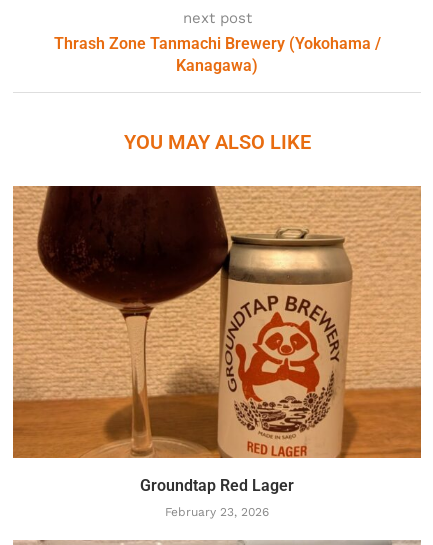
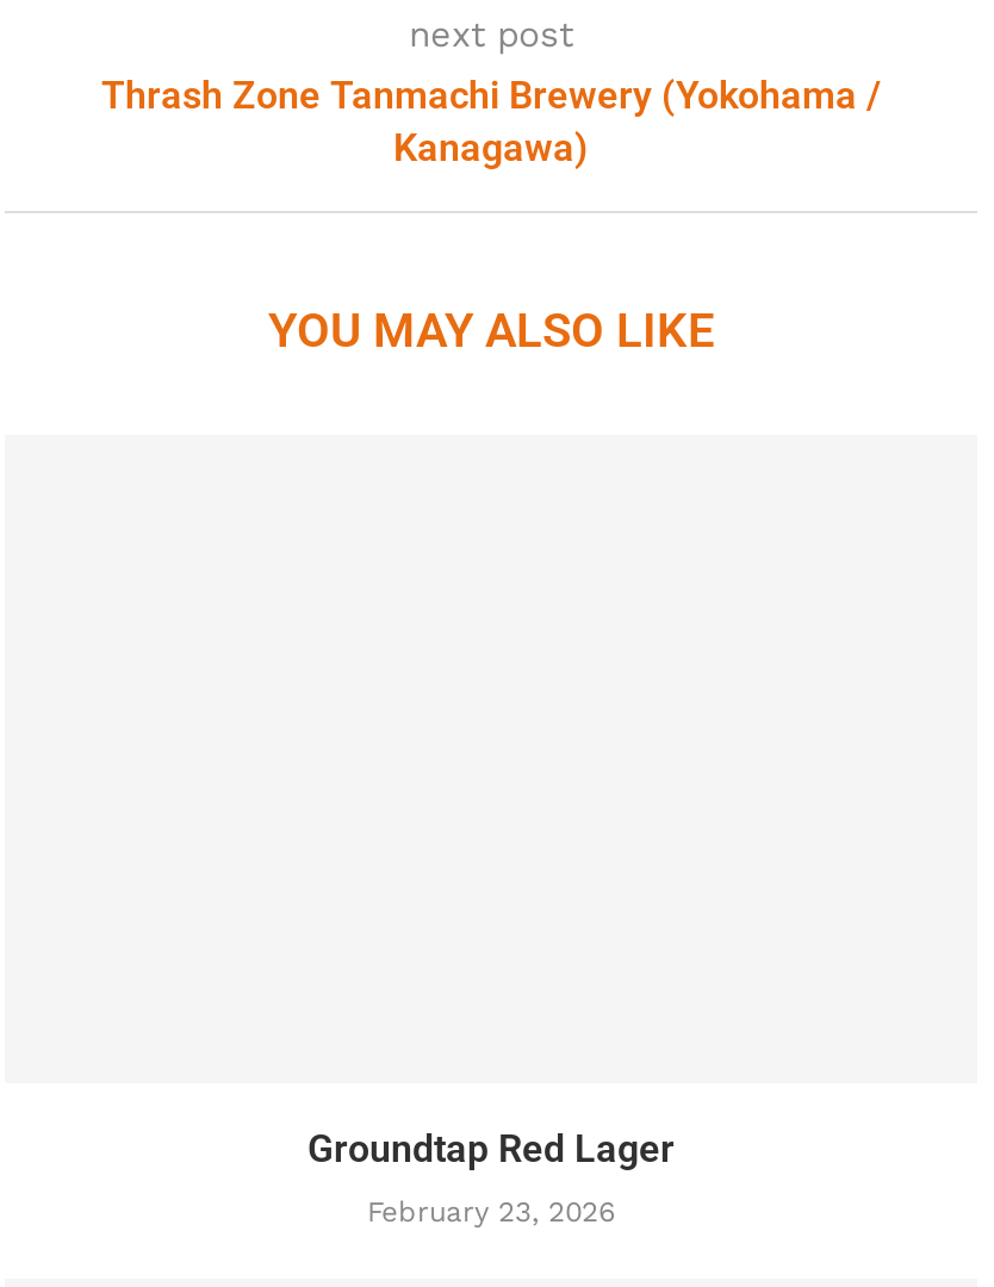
[12,185,422,459] [image] -> none

